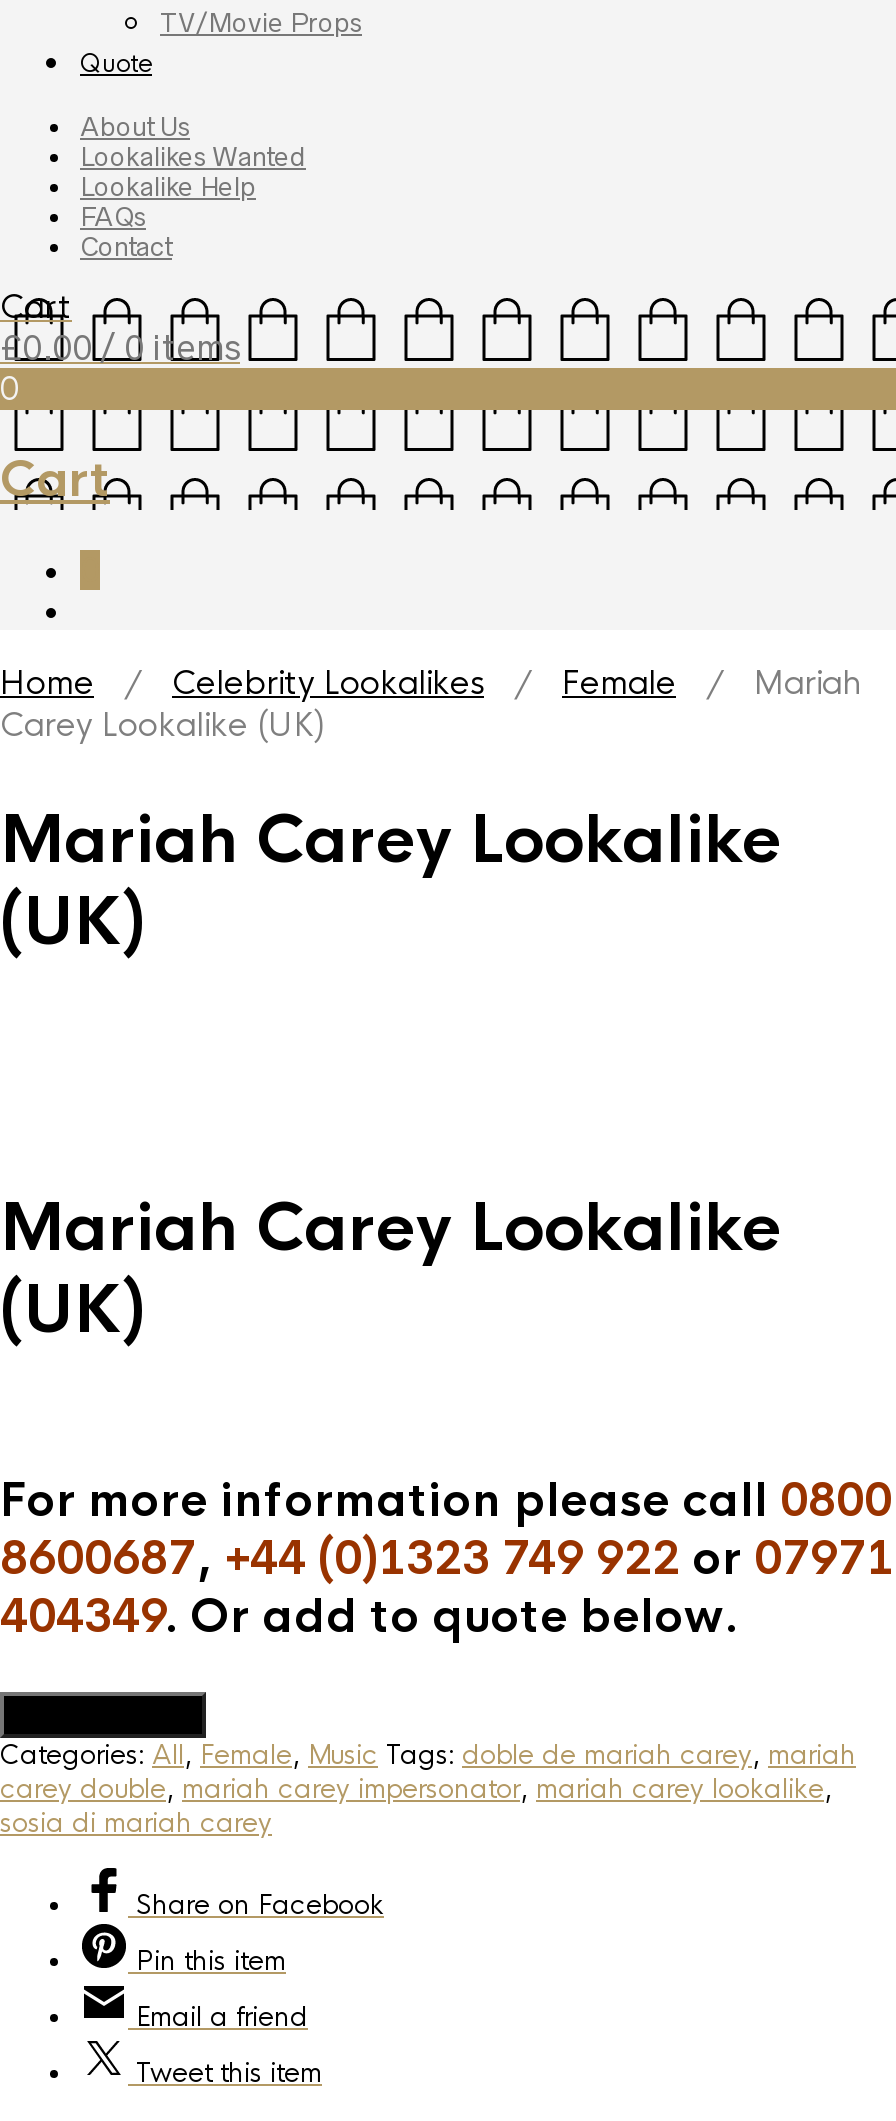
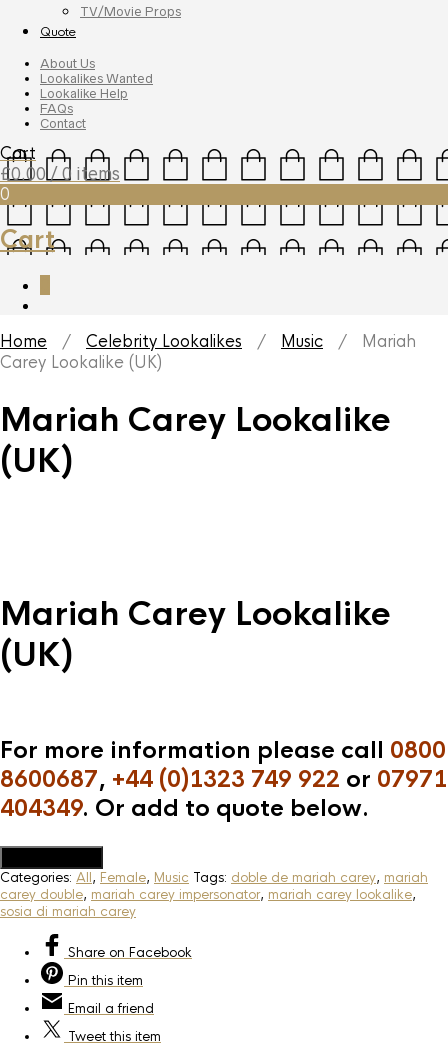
[0,662,862,704] Home / Celebrity Lookalikes / Female / Mariah -> [0,331,416,352] Home / Celebrity Lookalikes / Music / Mariah

